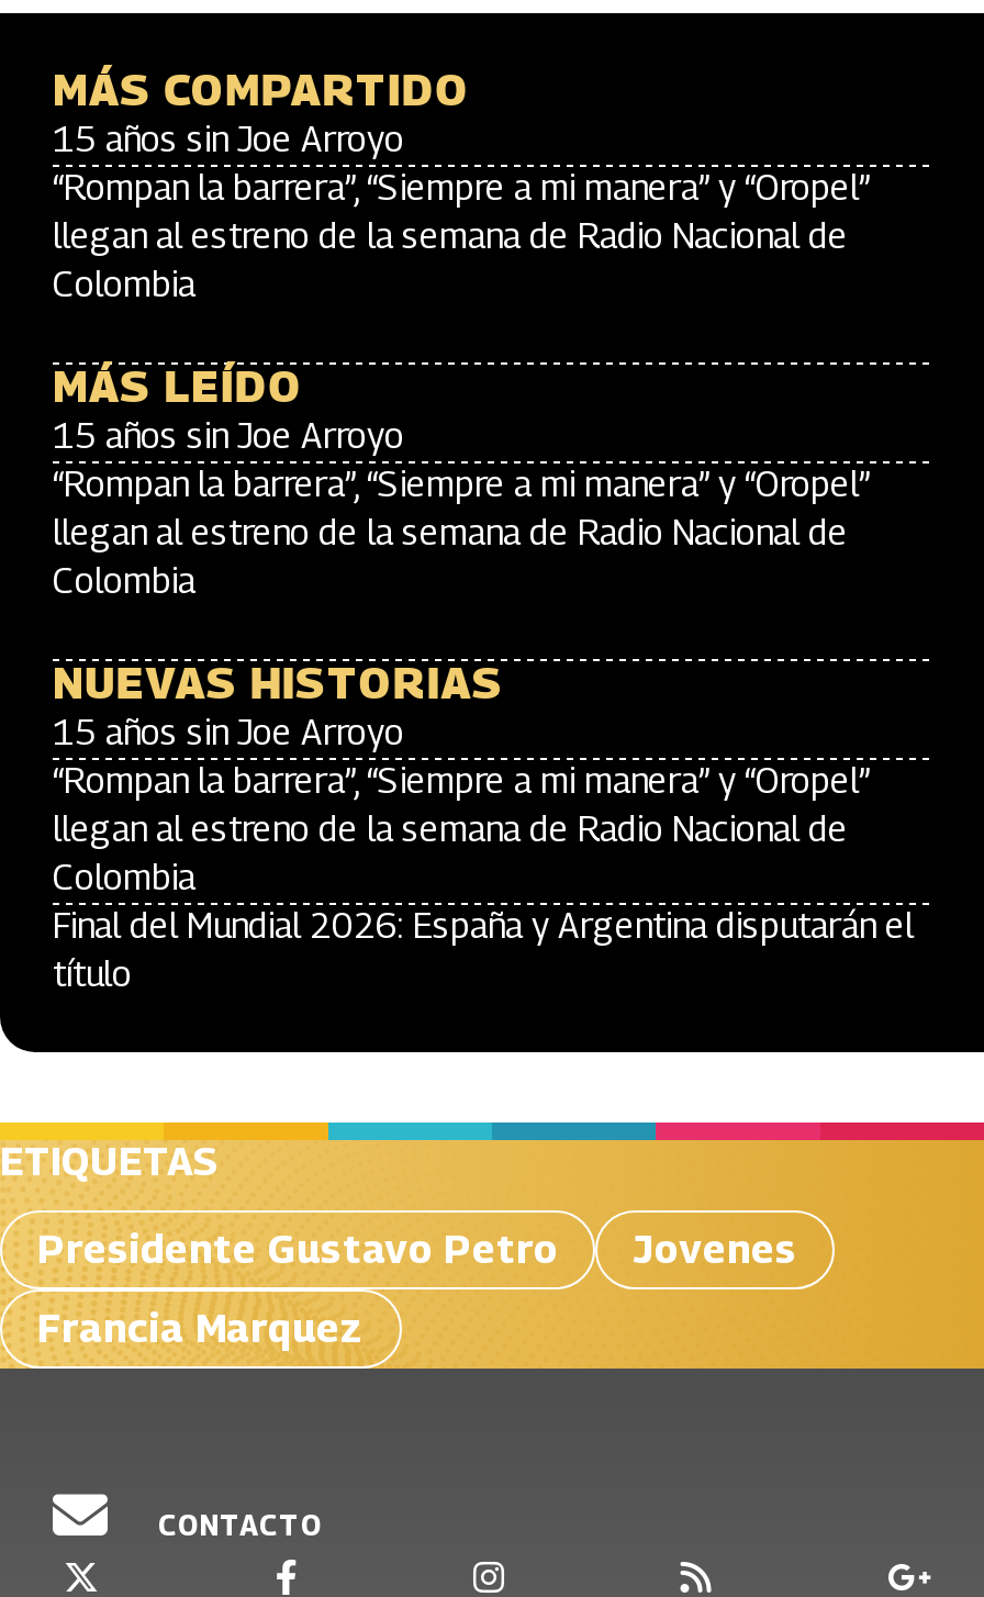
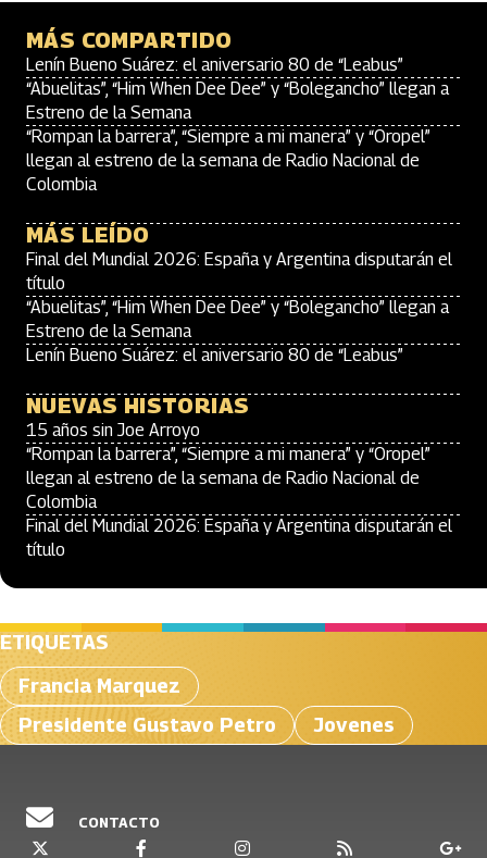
[53,119,404,160] 15 años sin Joe Arroyo -> [26,54,449,123] Lenín Bueno Suárez: el aniversario 80 de “Leabus” | “Abuelitas”, “Him When Dee Dee” y “Bolegancho” llegan a | Estreno de la Semana
[53,415,870,602] 15 años sin Joe Arroyo | “Rompan la barrera”, “Siempre a mi manera” y “Oropel” | llegan al estreno de la semana de Radio Nacional de | Colombia -> [26,249,452,365] Final del Mundial 2026: España y Argentina disputarán el | título | “Abuelitas”, “Him When Dee Dee” y “Bolegancho” llegan a | Estreno de la Semana | Lenín Bueno Suárez: el aniversario 80 de “Leabus”
moved [37,1226,797,1272] -> [18,713,395,736]: Presidente Gustavo Petro | Jovenes
moved [37,1305,365,1351] -> [18,674,180,697]: Francia Marquez

